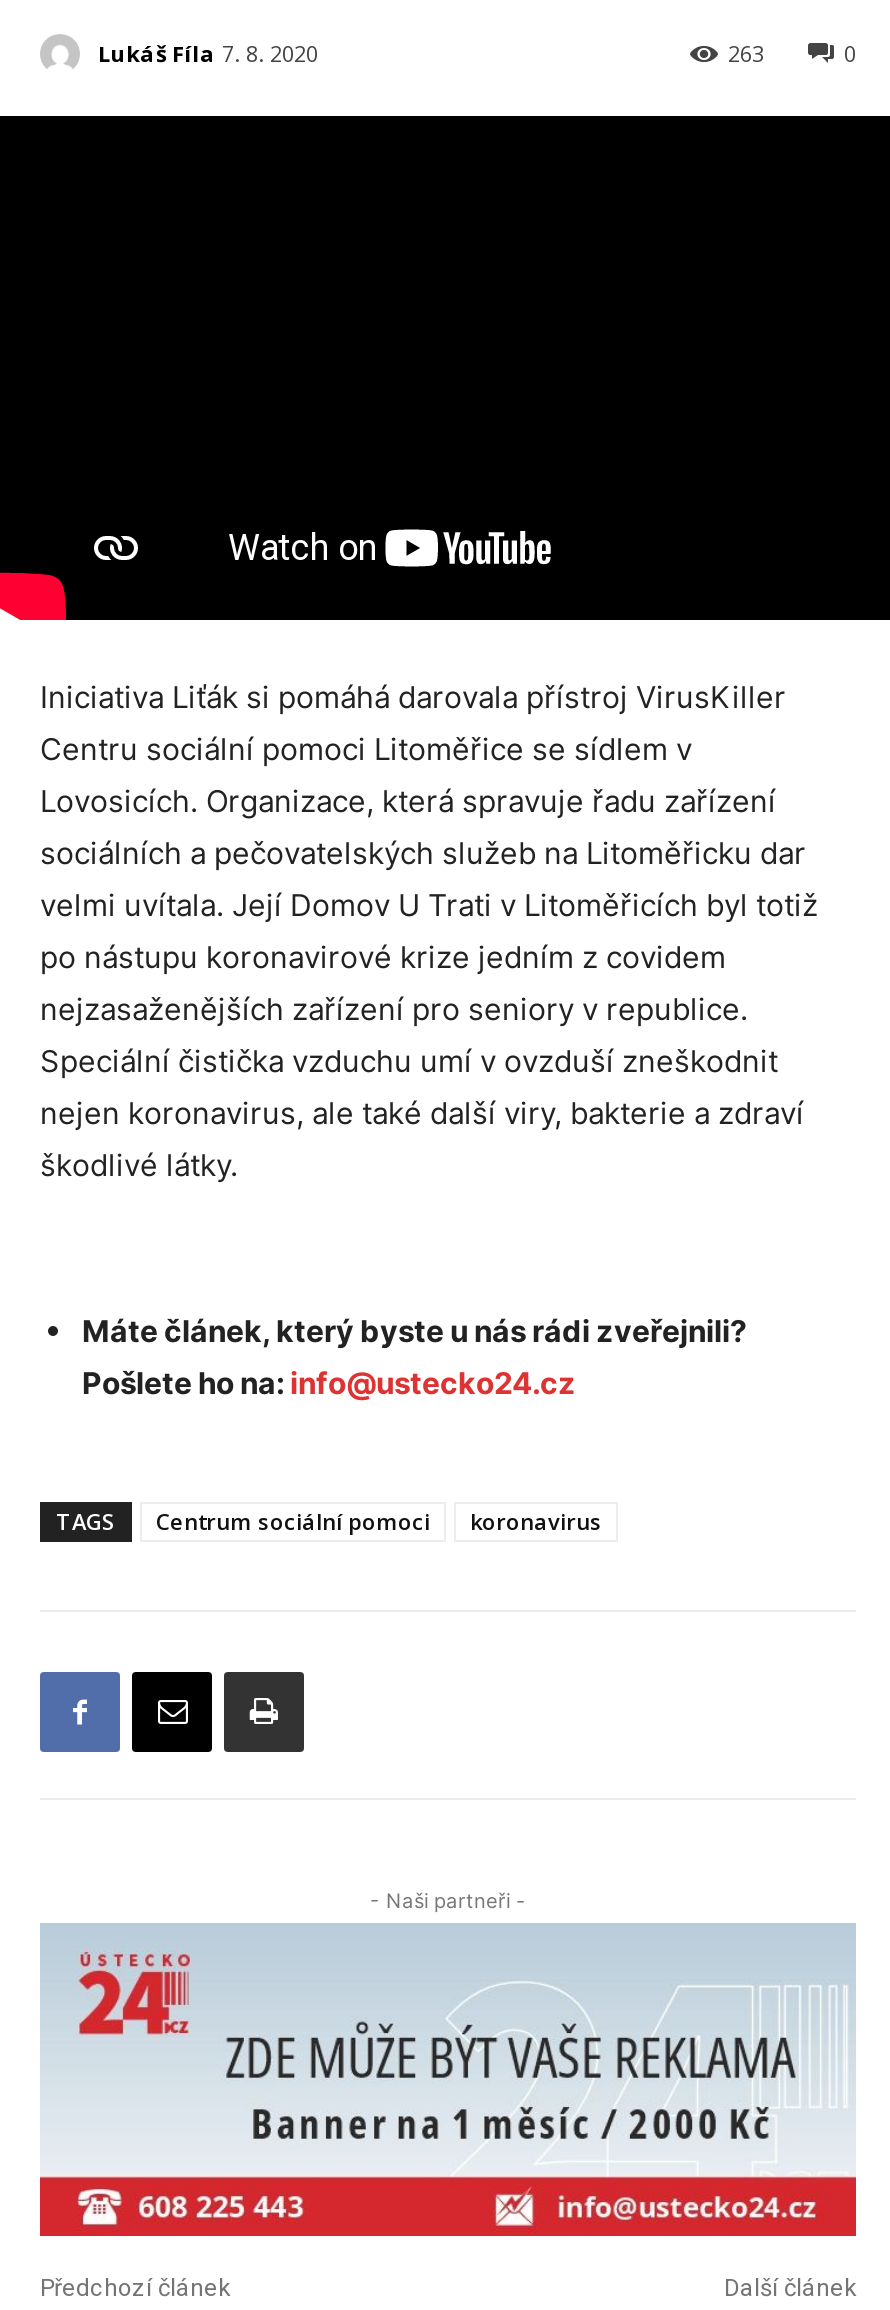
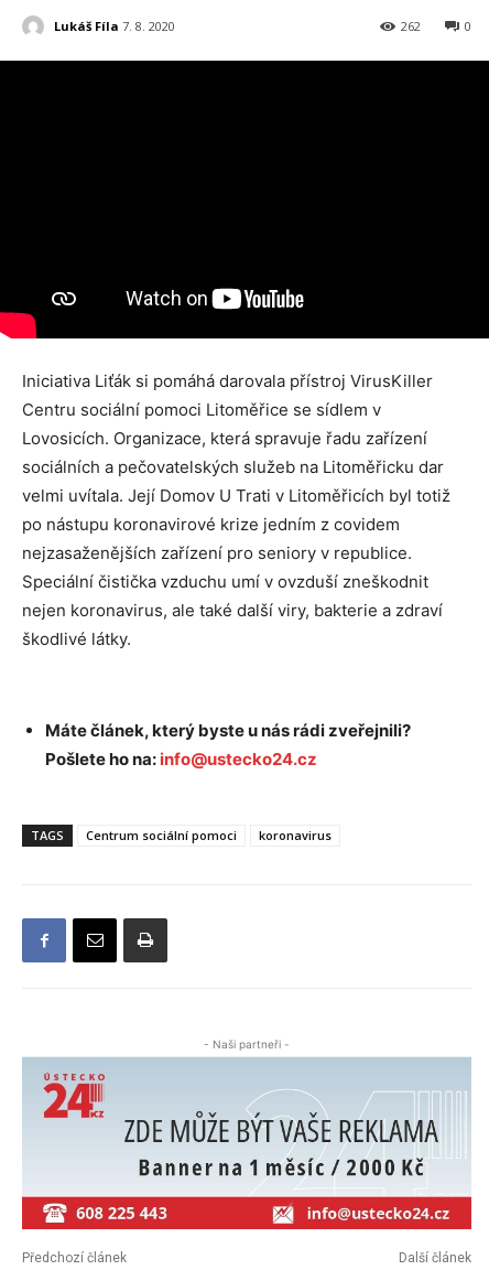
[728,38,764,68] 263 -> [401,18,421,34] 262

